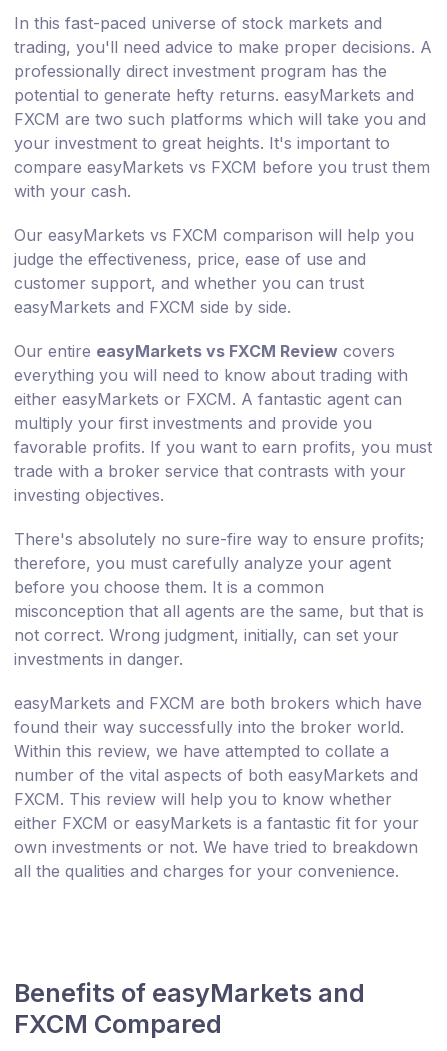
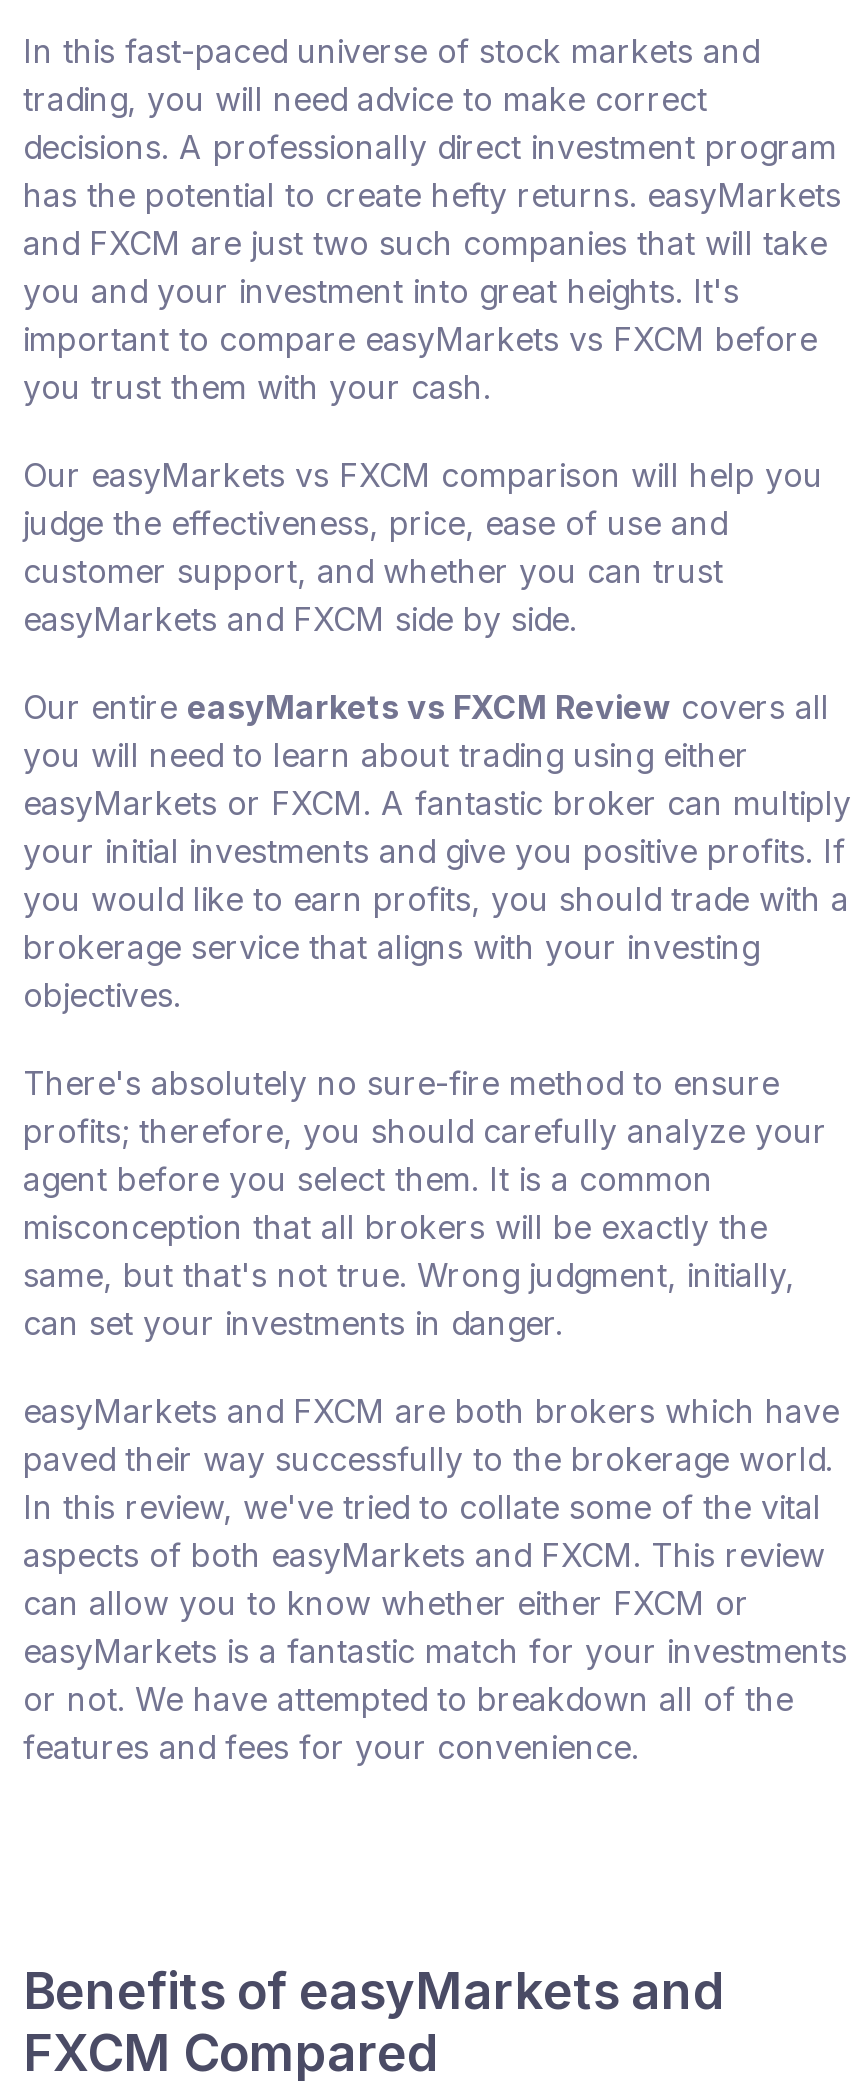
[14,37,432,201] trading, you'll need advice to make proper decisions. A | professionally direct investment program has the | potential to generate hefty returns. easyMarkets and | FXCM are two such platforms which will take you and | your investment to great heights. It's important to | compare easyMarkets vs FXCM before you trust them | with your cash. -> [23,80,841,408] trading, you will need advice to make correct | decisions. A professionally direct investment program | has the potential to create hefty returns. easyMarkets | and FXCM are just two such companies that will take | you and your investment into great heights. It's | important to compare easyMarkets vs FXCM before | you trust them with your cash.
[14,341,432,505] Our entire easyMarkets vs FXCM Review covers | everything you will need to know about trading with | either easyMarkets or FXCM. A fantastic agent can | multiply your first investments and provide you | favorable profits. If you want to earn profits, you must | trade with a broker service that contrasts with your | investing objectives. -> [23,688,851,1016] Our entire easyMarkets vs FXCM Review covers all | you will need to learn about trading using either | easyMarkets or FXCM. A fantastic broker can multiply | your initial investments and give you positive profits. If | you would like to earn profits, you should trade with a | brokerage service that aligns with your investing | objectives.
[14,529,424,669] There's absolutely no sure-fire way to ensure profits; | therefore, you must carefully analyze your agent | before you choose them. It is a common | misconception that all agents are the same, but that is | not correct. Wrong judgment, initially, can set your | investments in danger. -> [23,1064,827,1344] There's absolutely no sure-fire method to ensure | profits; therefore, you should carefully analyze your | agent before you select them. It is a common | misconception that all brokers will be exactly the | same, but that's not true. Wrong judgment, initially, | can set your investments in danger.
[14,717,419,881] found their way successfully into the broker world. | Within this review, we have attempted to collate a | number of the vital aspects of both easyMarkets and | FXCM. This review will help you to know whether | either FXCM or easyMarkets is a fantastic fit for your | own investments or not. We have tried to breakdown | all the qualities and charges for your convenience. -> [23,1440,847,1768] paved their way successfully to the brokerage world. | In this review, we've tried to collate some of the vital | aspects of both easyMarkets and FXCM. This review | can allow you to know whether either FXCM or | easyMarkets is a fantastic match for your investments | or not. We have attempted to breakdown all of the | features and fees for your convenience.

